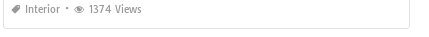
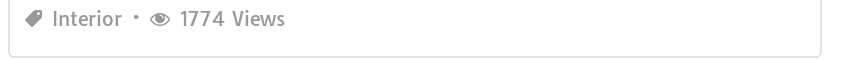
[89,3,142,16] 1374 Views -> [180,6,286,32] 1774 Views

